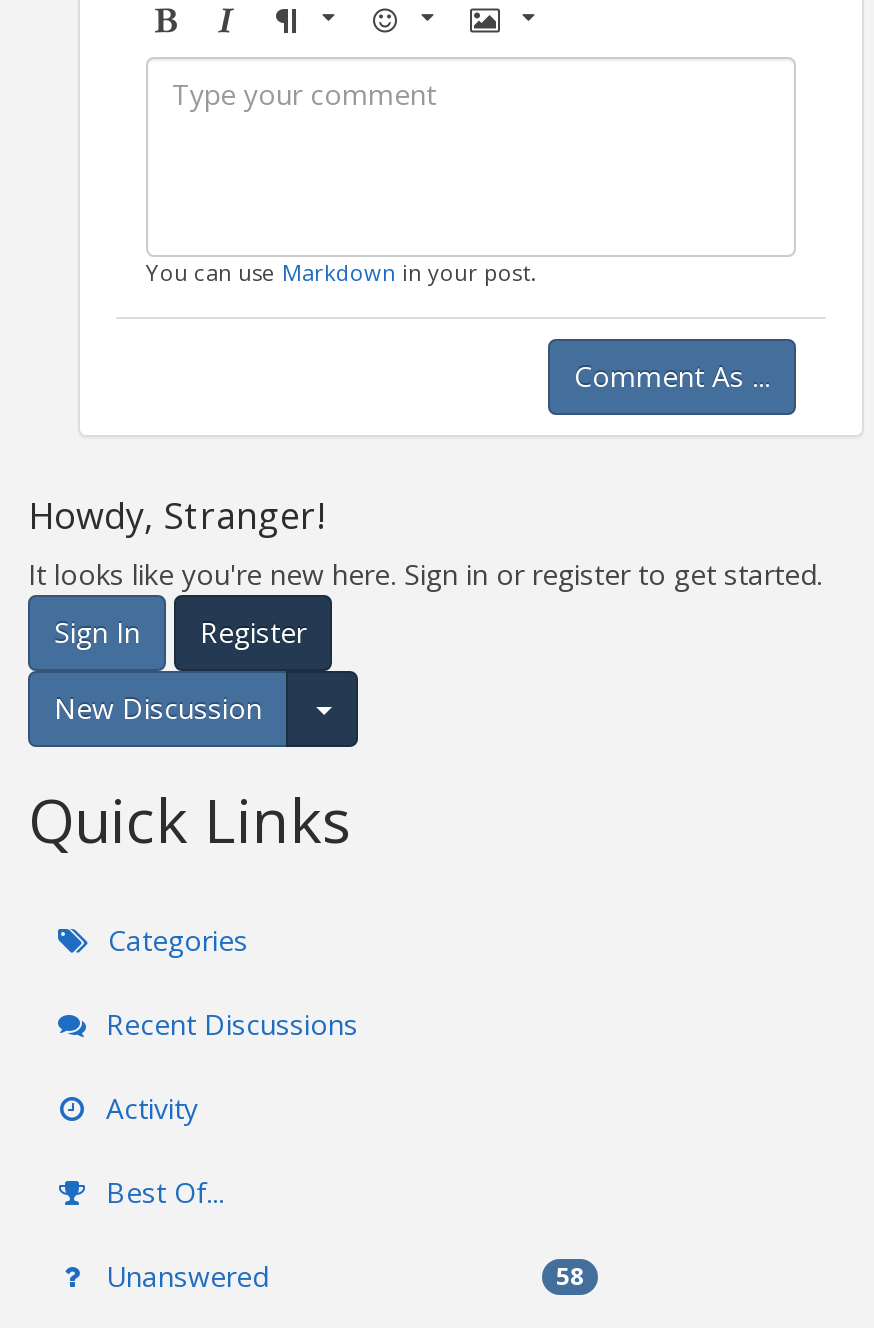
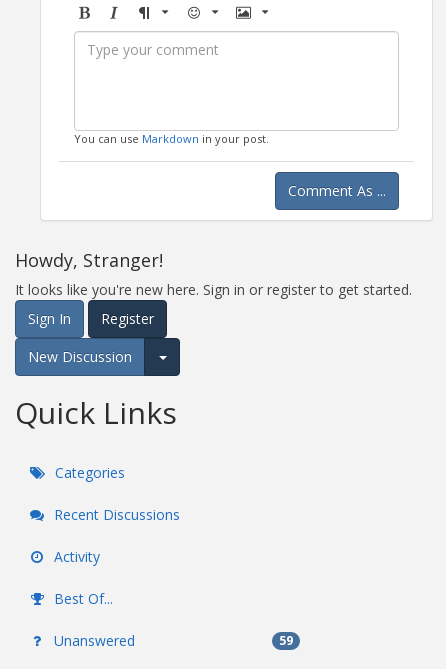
[556,1259,584,1293] 58 -> [279,632,293,649] 59

